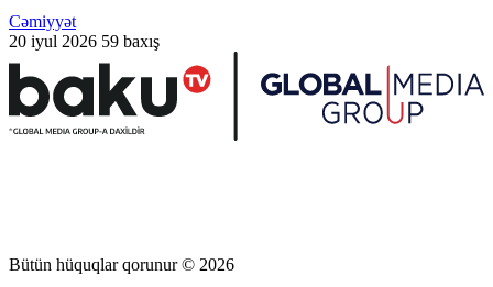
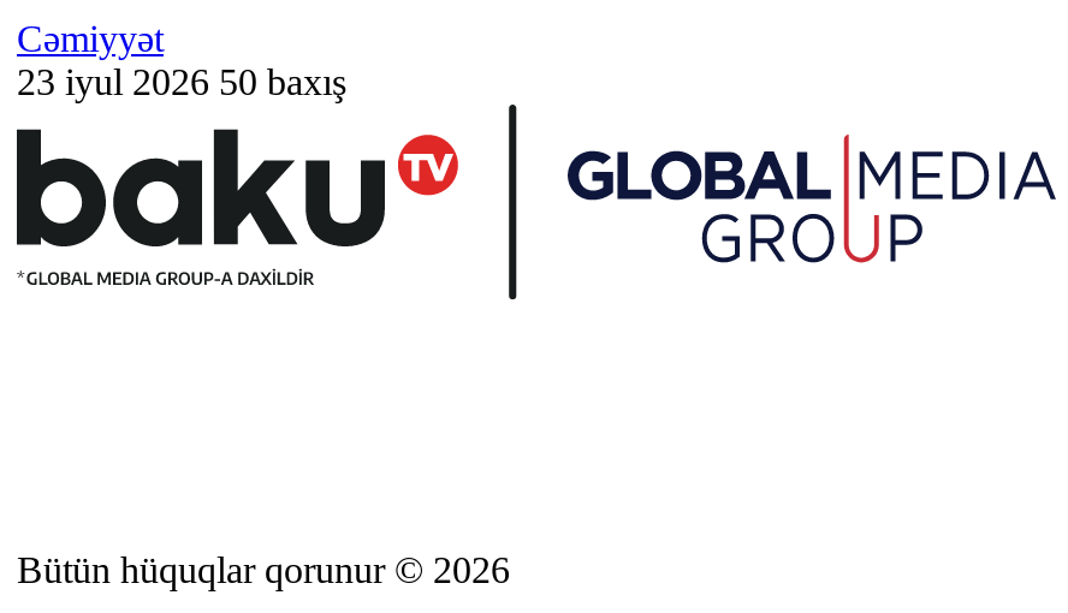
[9,32,160,50] 20 iyul 2026 59 baxış -> [17,61,346,101] 23 iyul 2026 50 baxış

